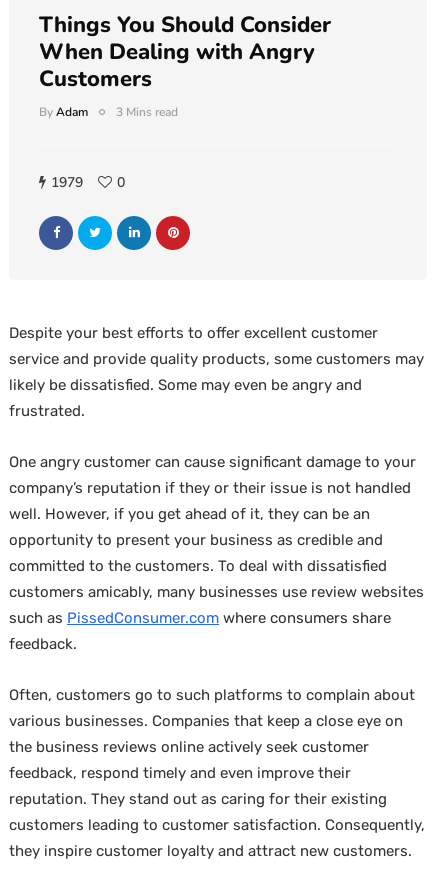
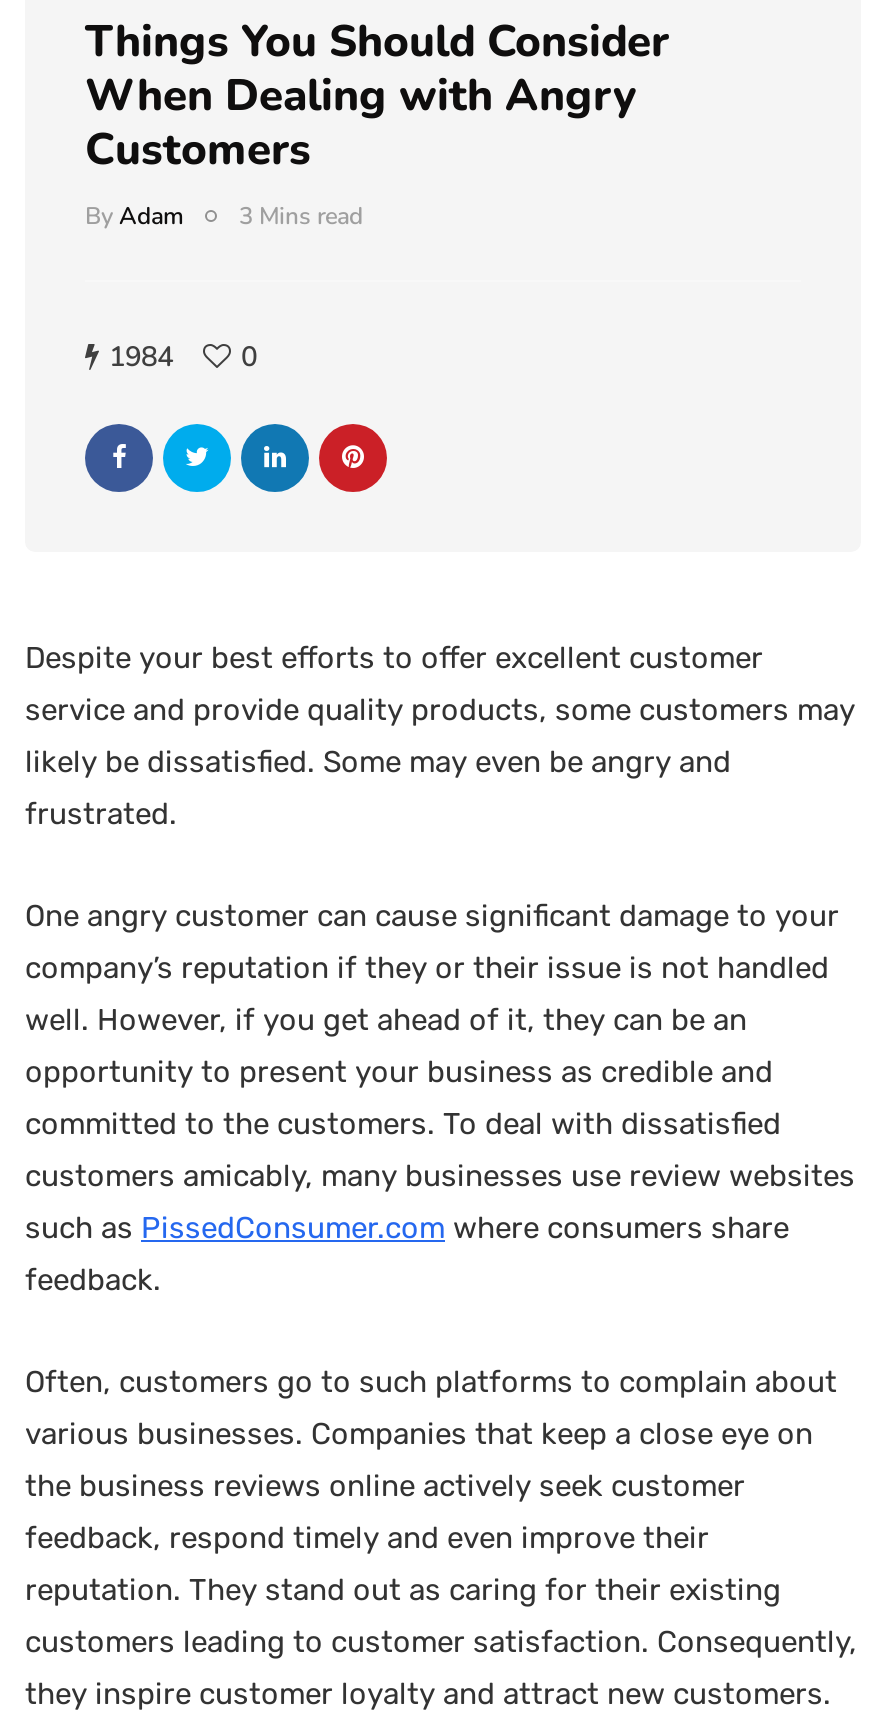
[51,173,125,192] 1979 0 -> [109,338,257,376] 1984 0

